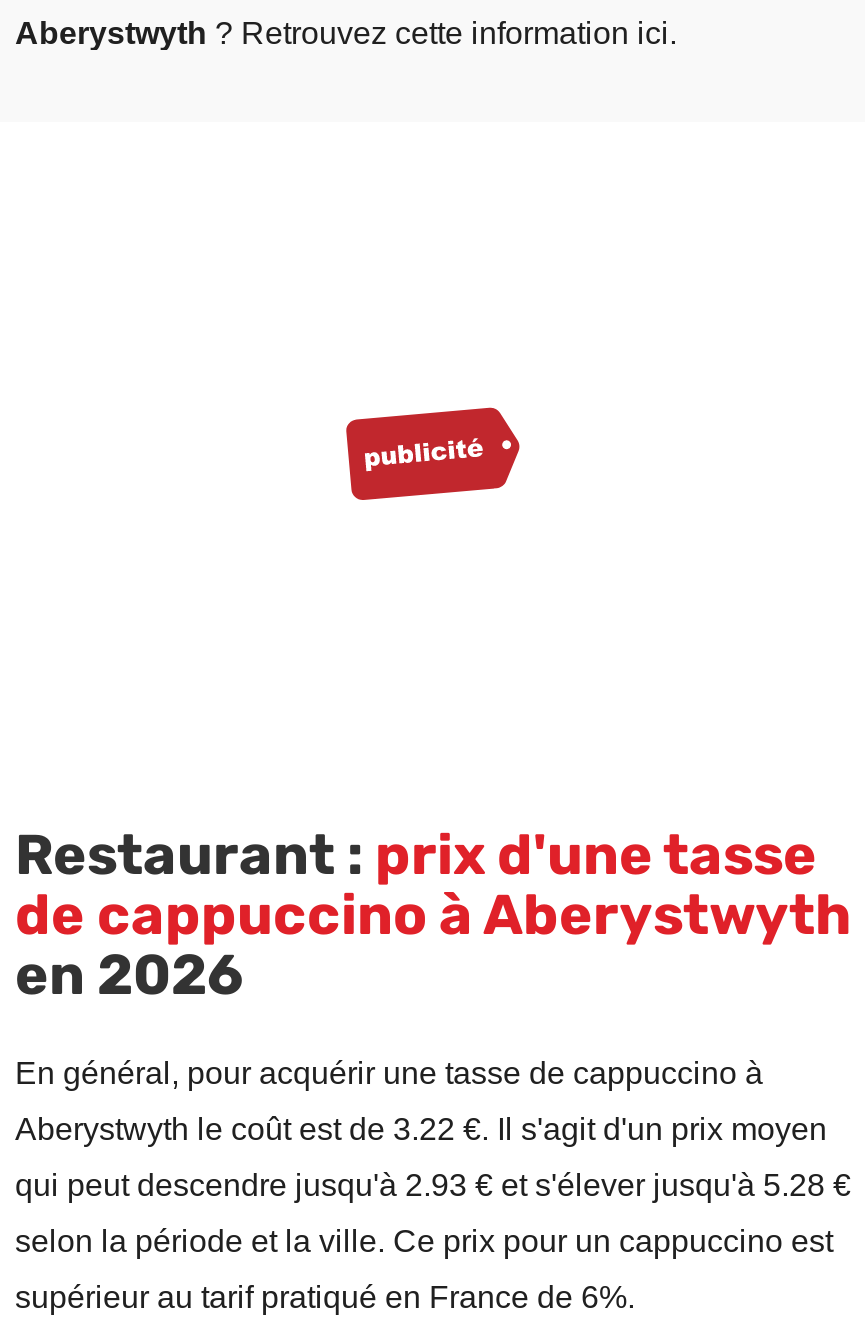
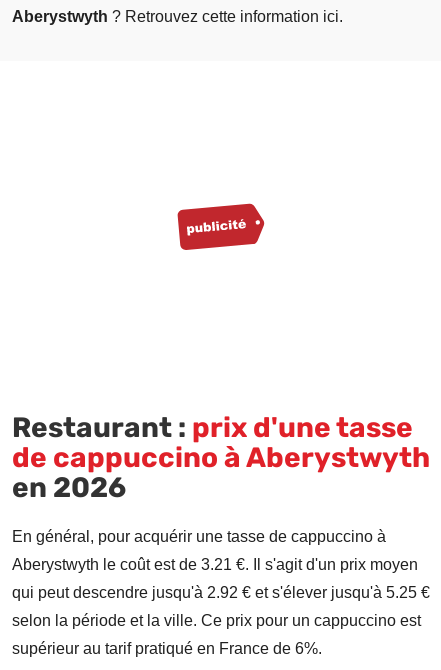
[15,1112,827,1146] Aberystwyth le coût est de 3.22 €. Il s'agit d'un prix moyen -> [12,556,418,573] Aberystwyth le coût est de 3.21 €. Il s'agit d'un prix moyen
[15,1168,851,1202] qui peut descendre jusqu'à 2.93 € et s'élever jusqu'à 5.28 € -> [12,584,430,601] qui peut descendre jusqu'à 2.92 € et s'élever jusqu'à 5.25 €

